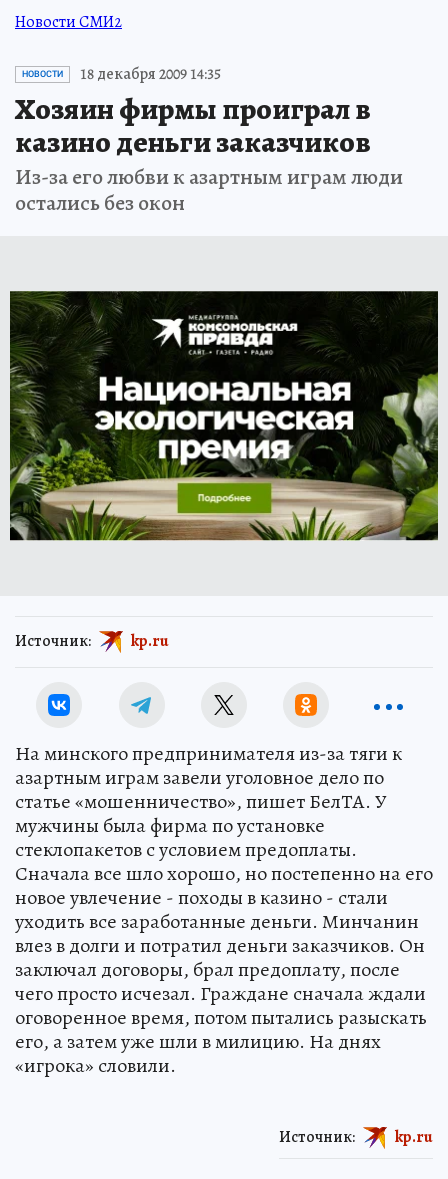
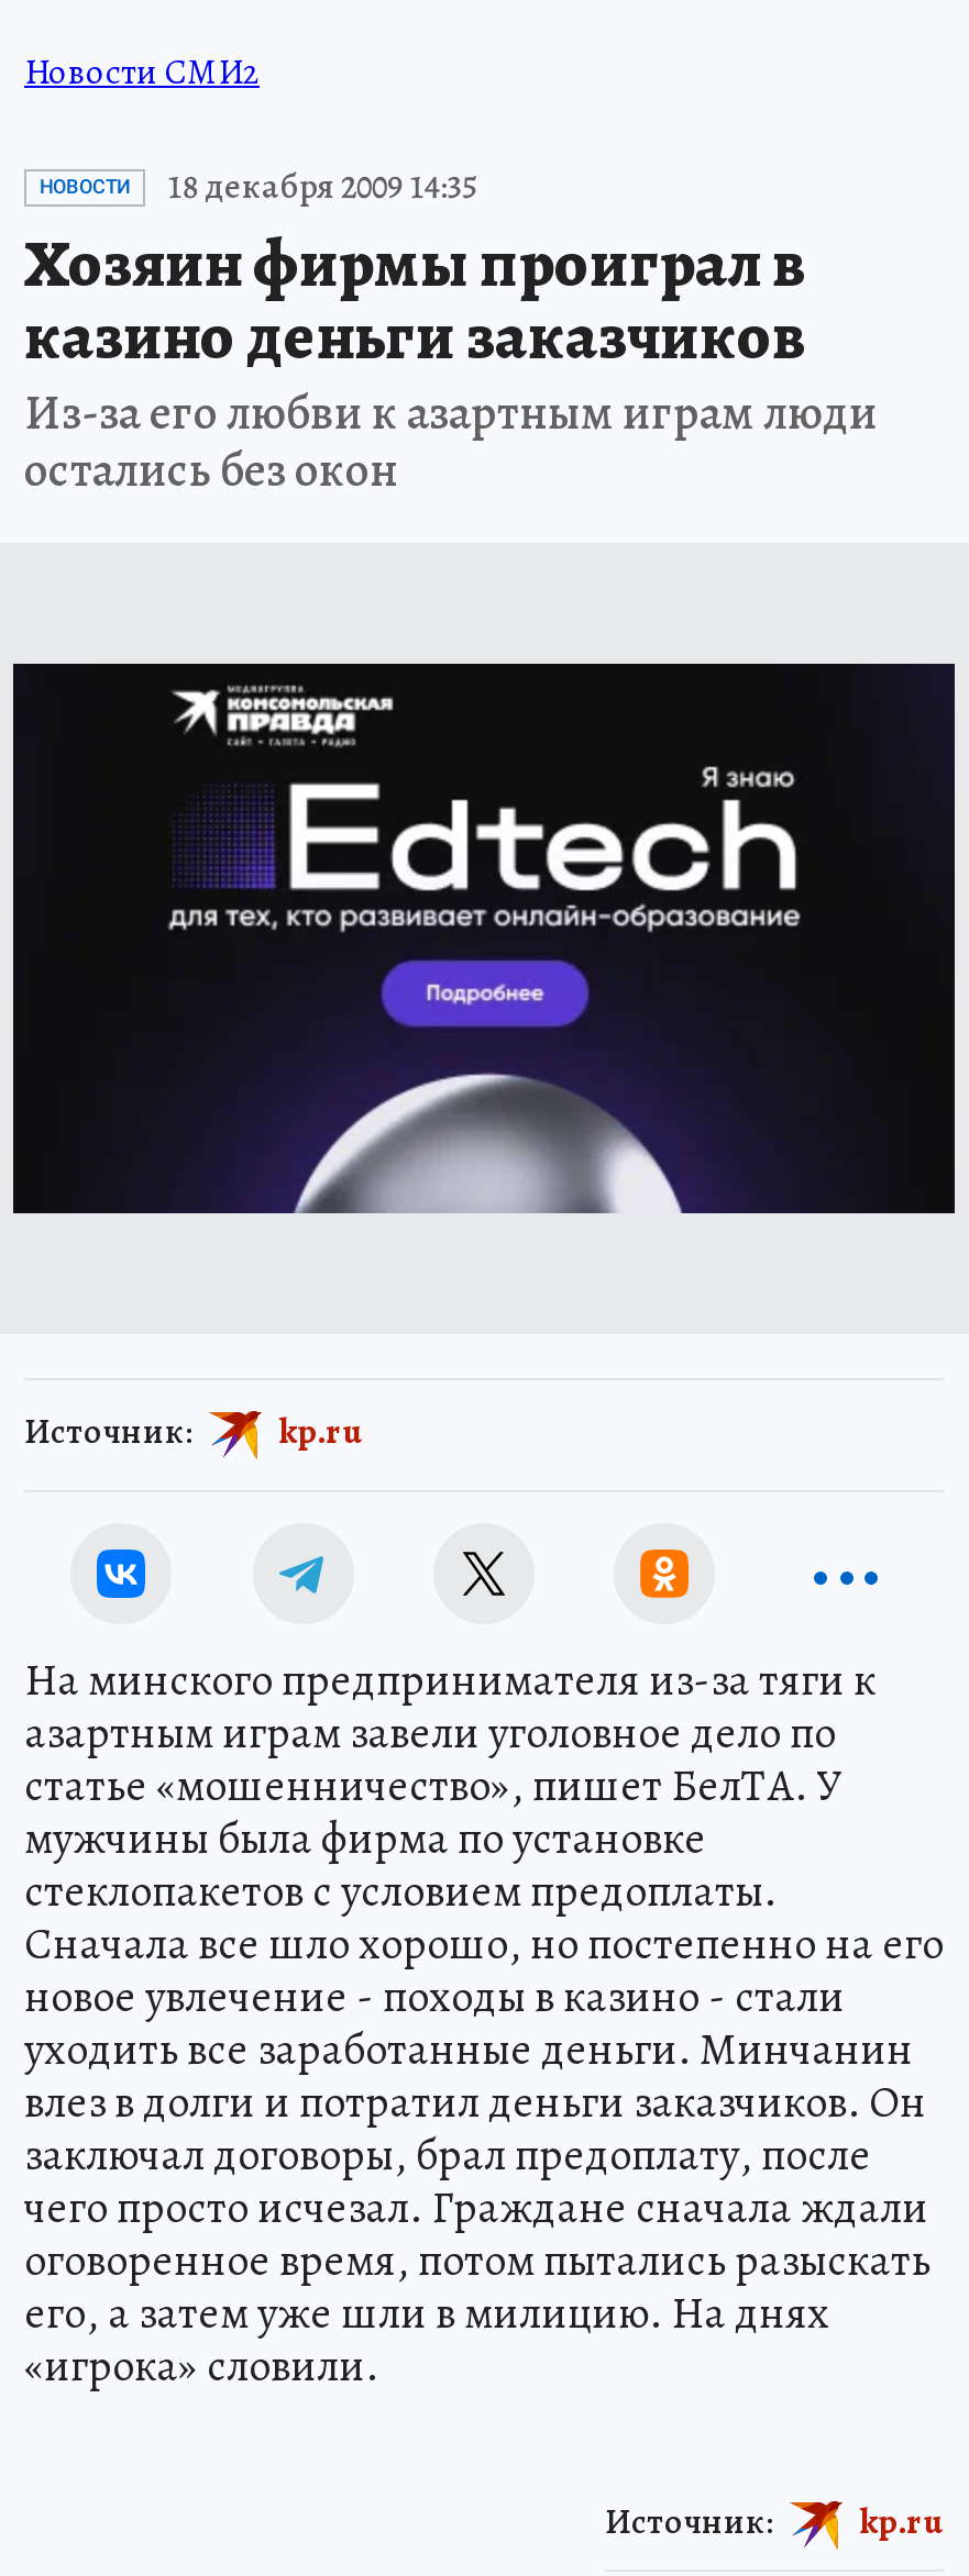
[9,291,439,541] [image] -> [11,662,957,1215] [image]

